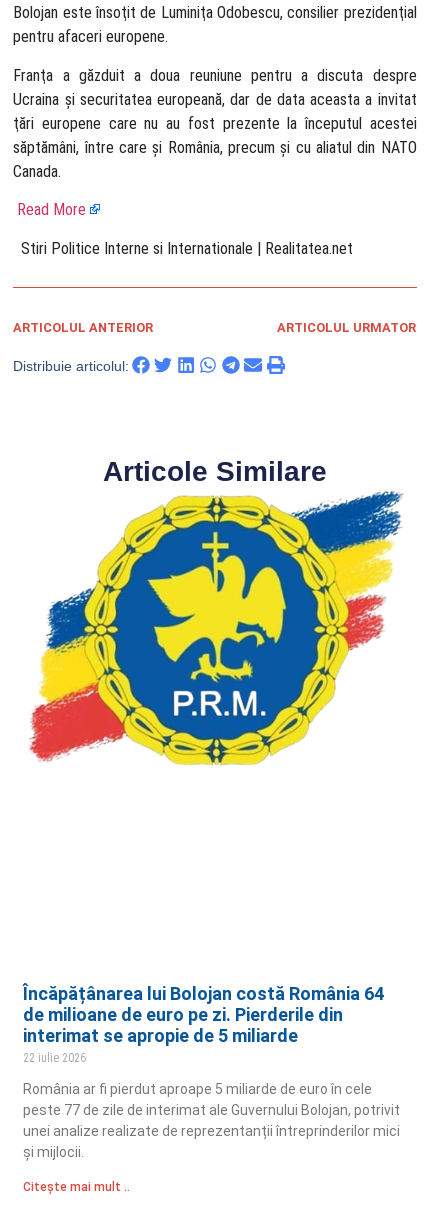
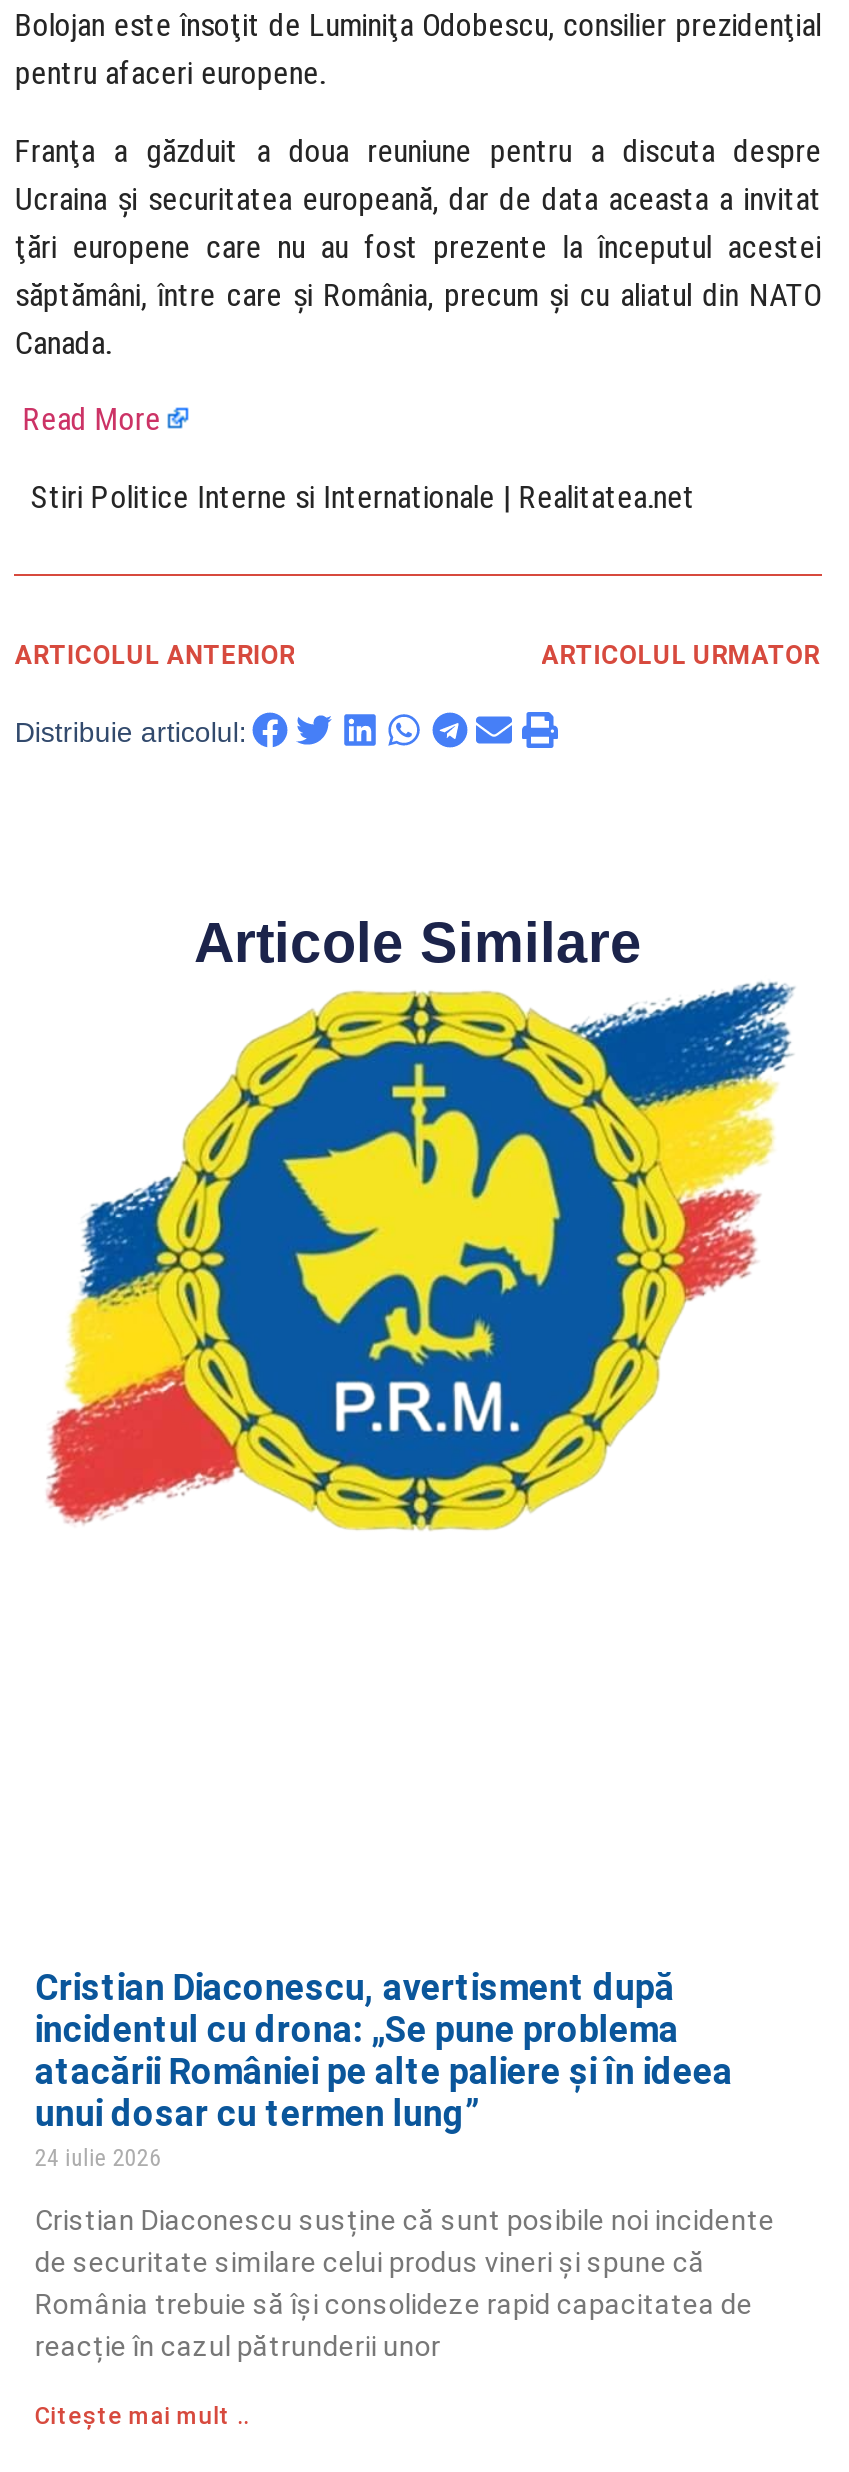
[23,983,384,1065] Încăpățânarea lui Bolojan costă România 64 | de milioane de euro pe zi. Pierderile din | interimat se apropie de 5 miliarde | 22 iulie 2026 -> [35,1965,733,2171] Cristian Diaconescu, avertisment după | incidentul cu drona: „Se pune problema | atacării României pe alte paliere și în ideea | unui dosar cu termen lung” | 24 iulie 2026
[23,1081,400,1160] România ar fi pierdut aproape 5 miliarde de euro în cele | peste 77 de zile de interimat ale Guvernului Bolojan, potrivit | unei analize realizate de reprezentanții întreprinderilor mici | și mijlocii. -> [35,2203,775,2361] Cristian Diaconescu susține că sunt posibile noi incidente | de securitate similare celui produs vineri și spune că | România trebuie să își consolideze rapid capacitatea de | reacție în cazul pătrunderii unor

